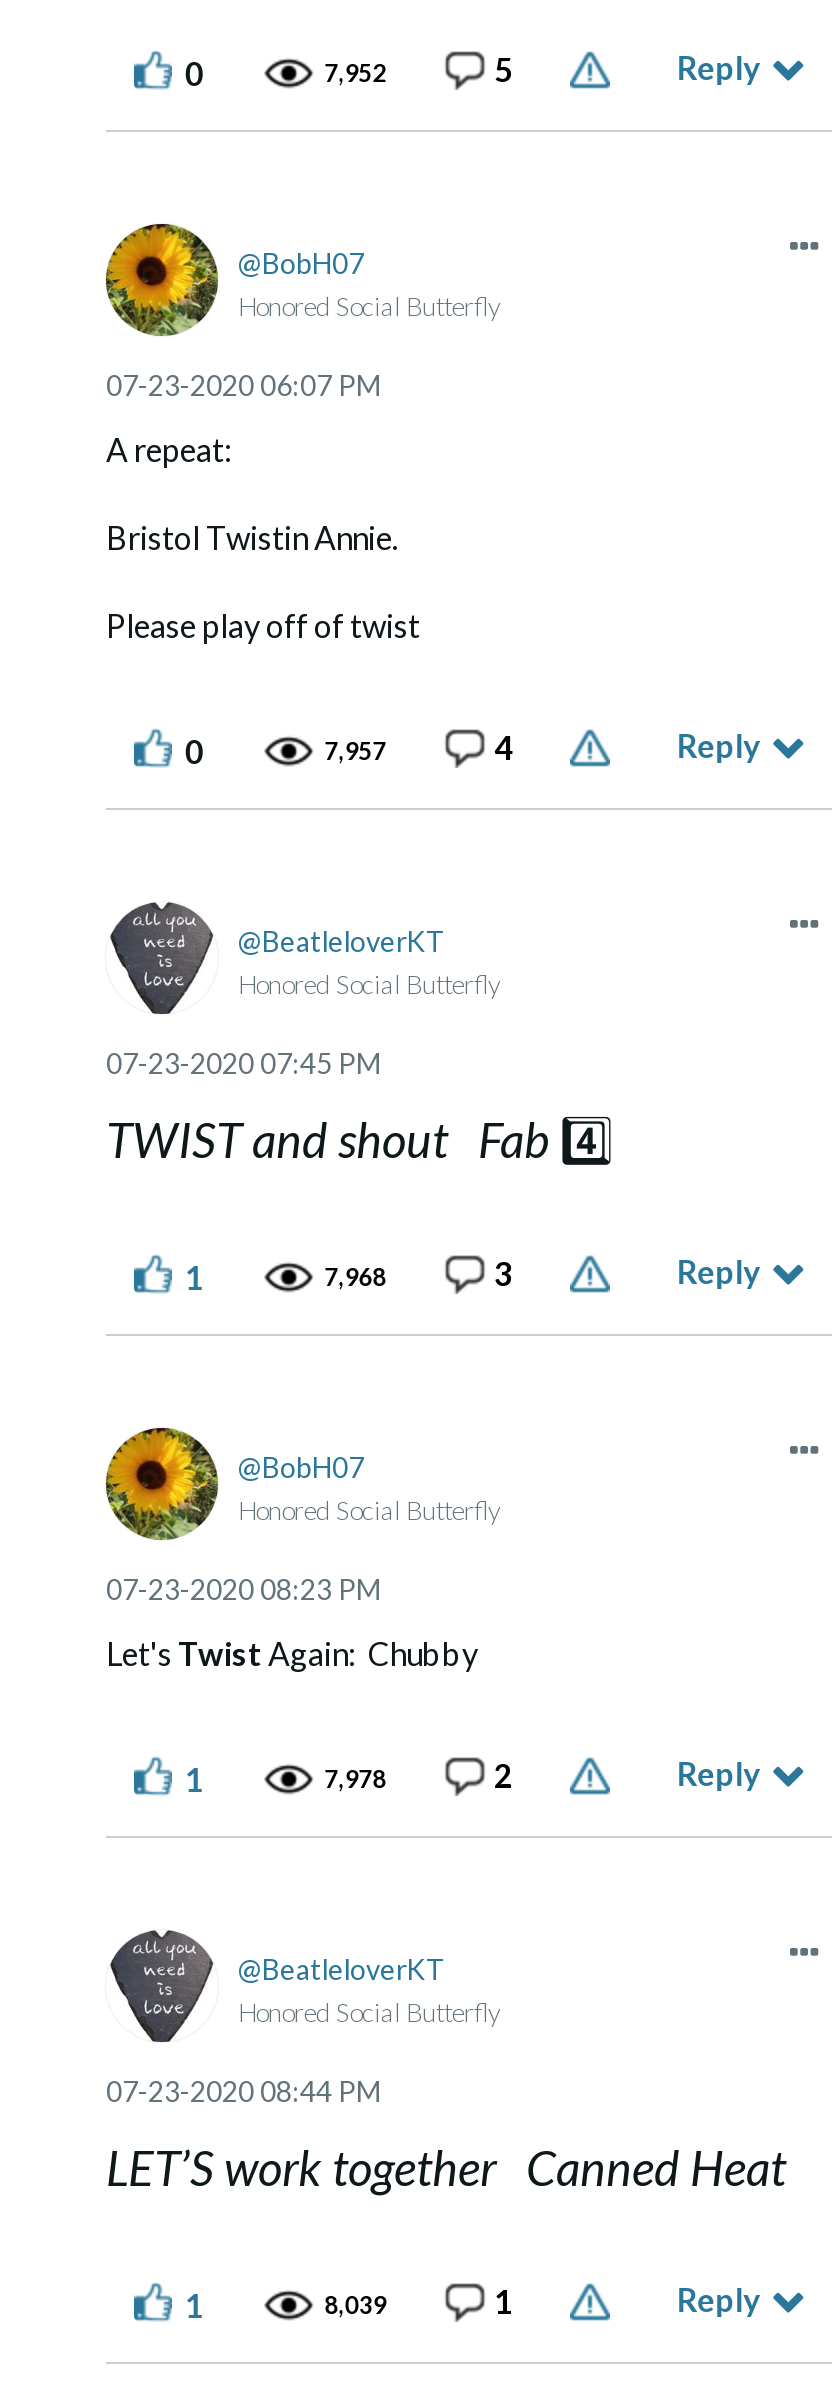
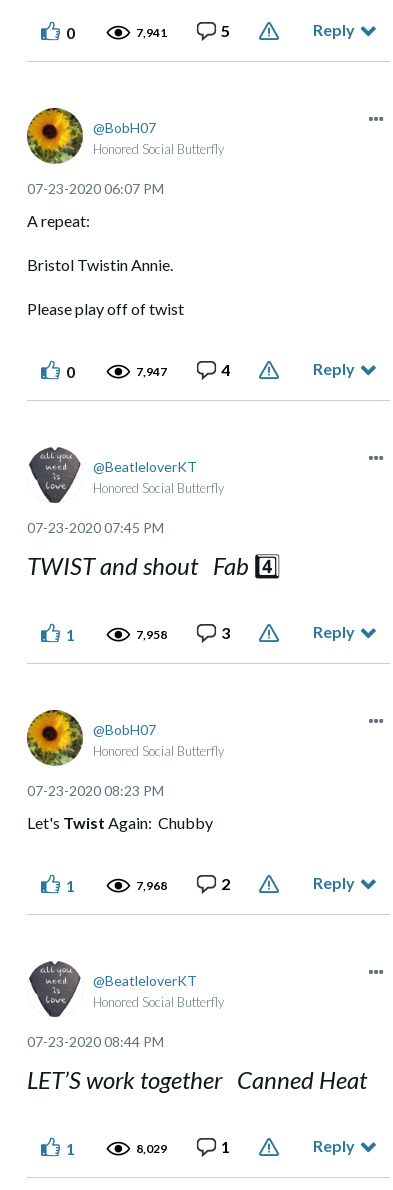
[324,57,386,87] 7,952 -> [136,25,167,40] 7,941
[324,735,386,765] 7,957 -> [136,364,167,379] 7,947
[324,1261,386,1291] 7,968 -> [136,627,167,642] 7,958
[324,1763,386,1793] 7,978 -> [136,878,167,893] 7,968
[324,2289,386,2319] 8,039 -> [136,1141,167,1156] 8,029

